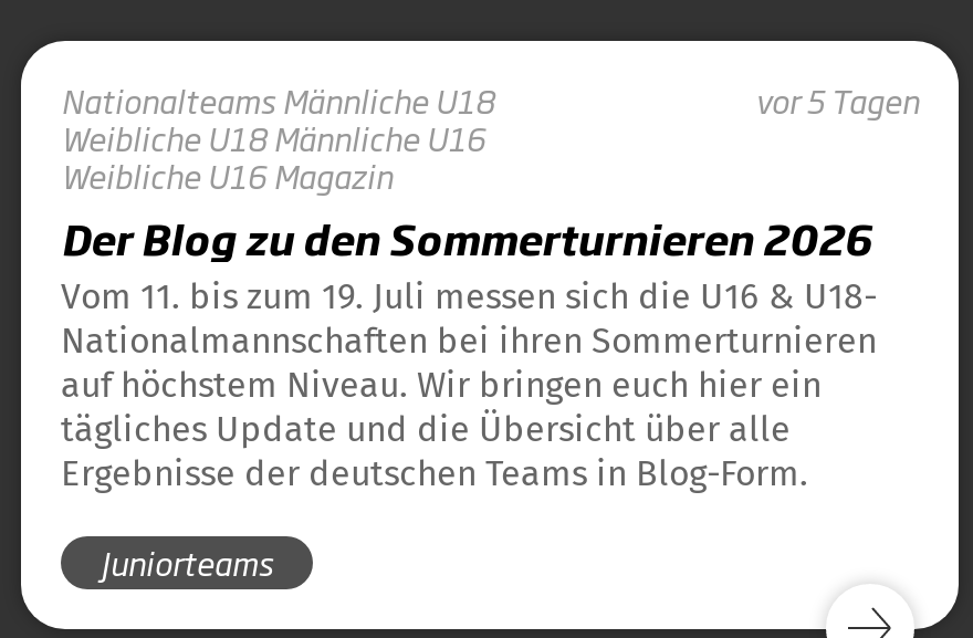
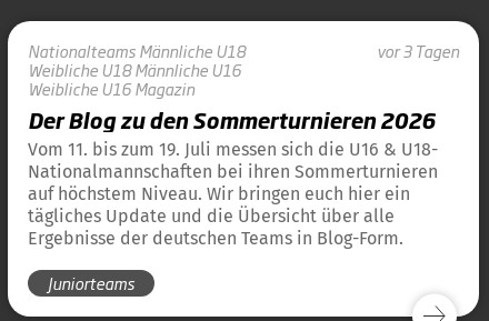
[755,76,919,123] vor 5 Tagen -> [377,39,459,62] vor 3 Tagen

